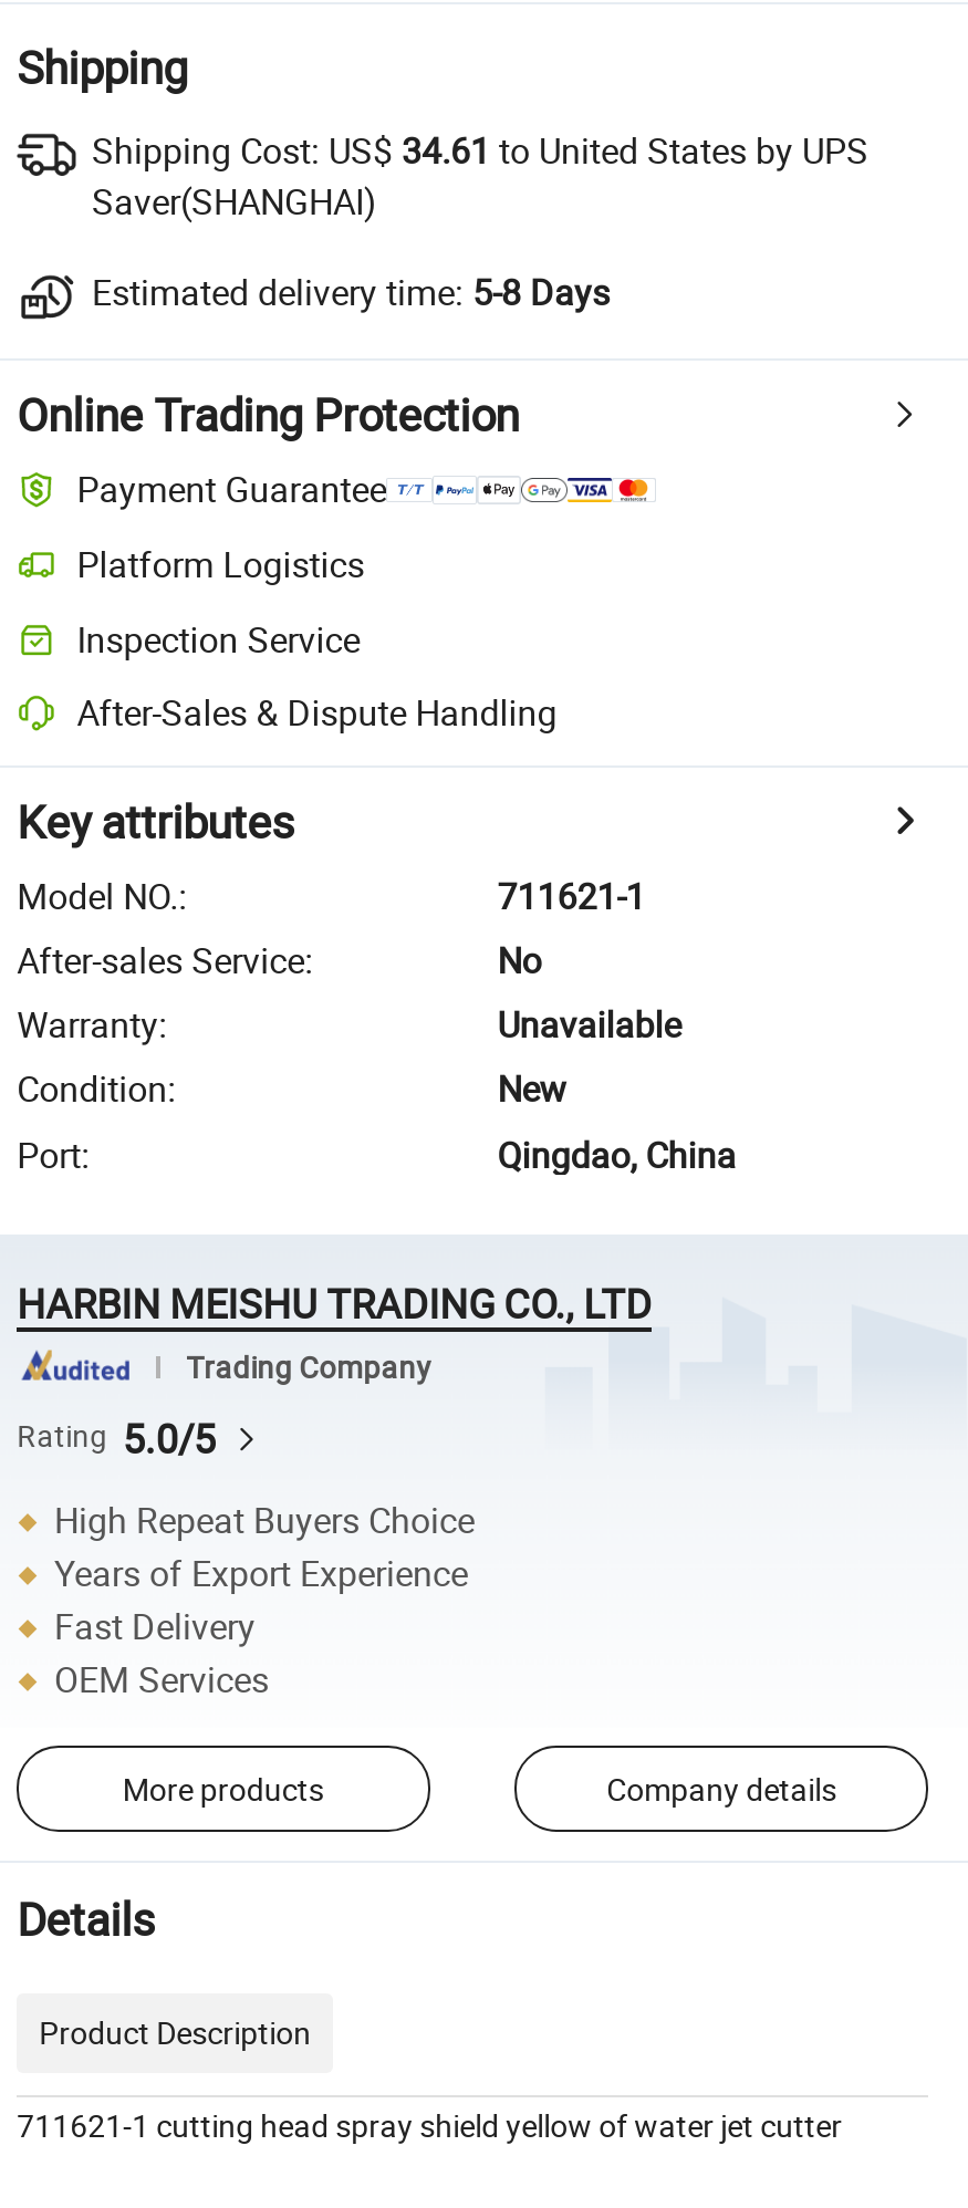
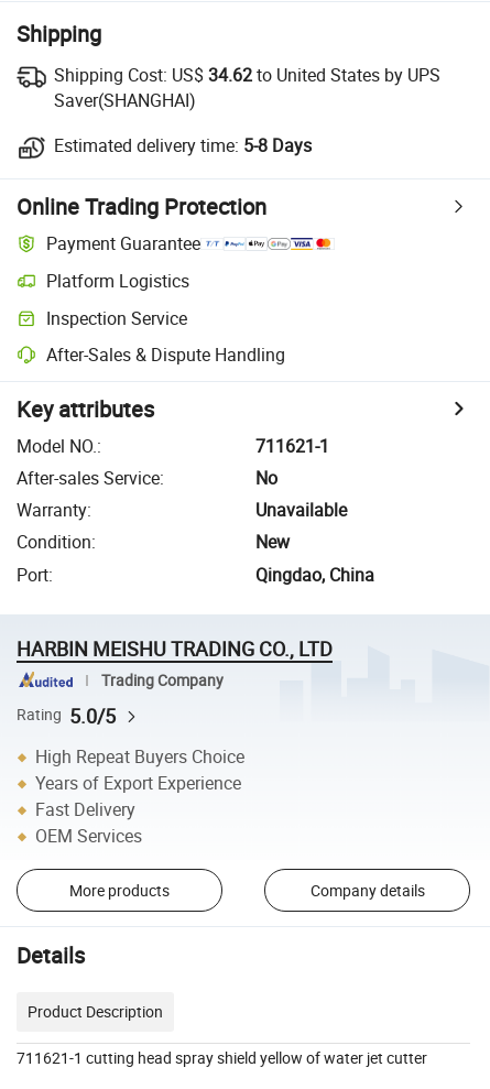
[92,126,868,174] Shipping Cost: US$34.61 to United States by UPS -> [54,63,440,87] Shipping Cost: US$34.62 to United States by UPS

